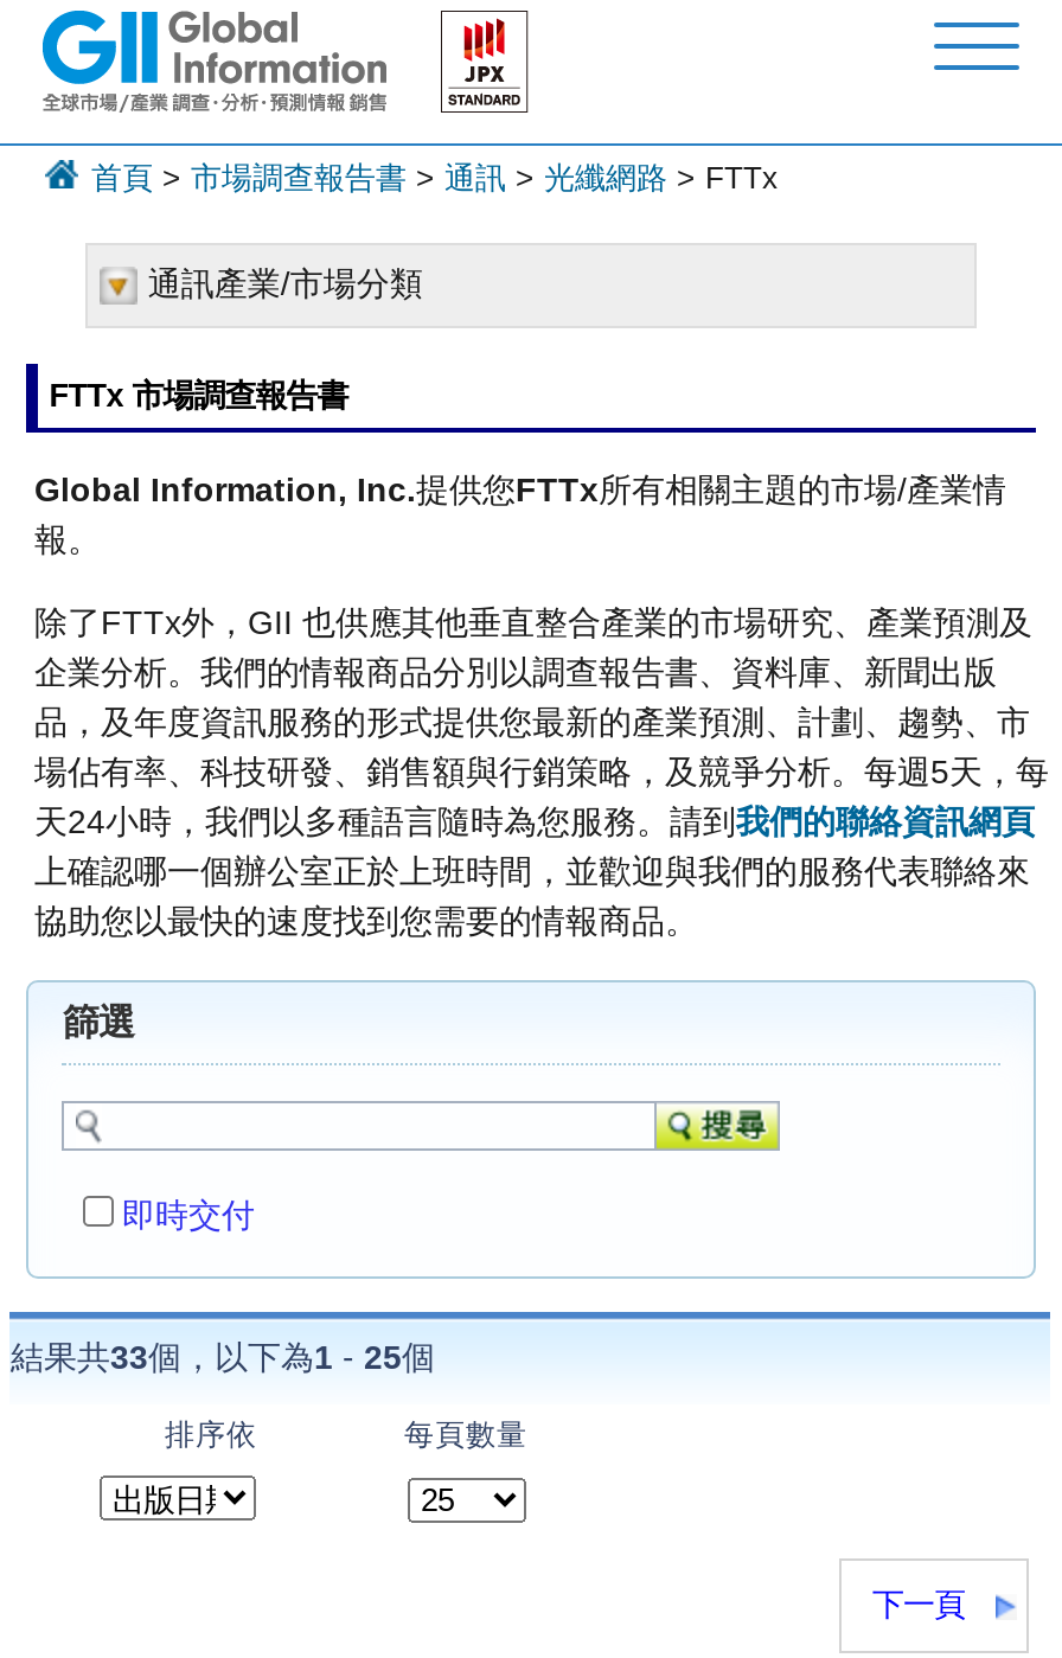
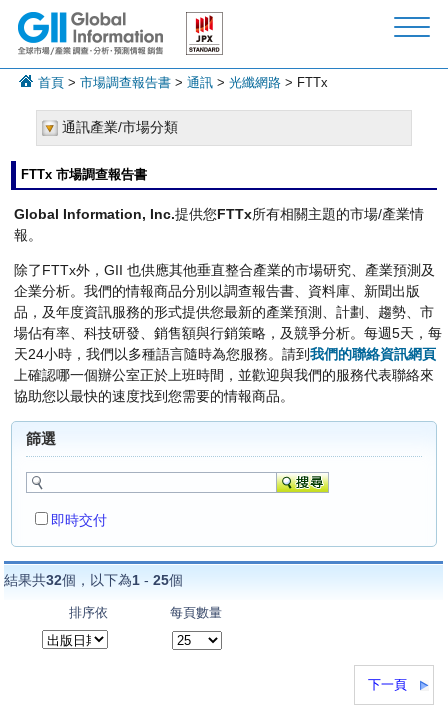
[11,1338,435,1375] 結果共33個，以下為1 - 25個 -> [4,572,183,588] 結果共32個，以下為1 - 25個

